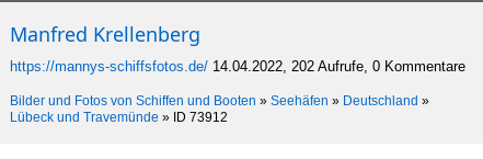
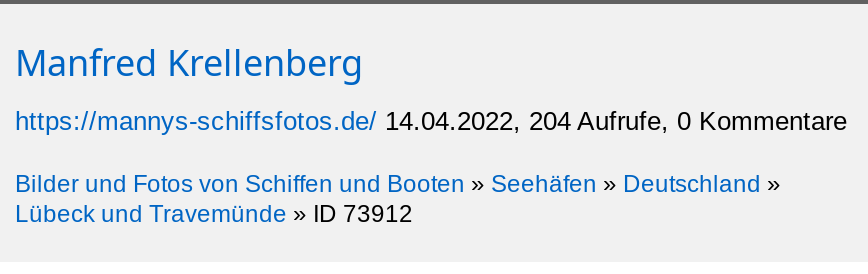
[10,58,465,75] https://mannys-schiffsfotos.de/ 14.04.2022, 202 Aufrufe, 0 Kommentare -> [15,106,847,136] https://mannys-schiffsfotos.de/ 14.04.2022, 204 Aufrufe, 0 Kommentare

